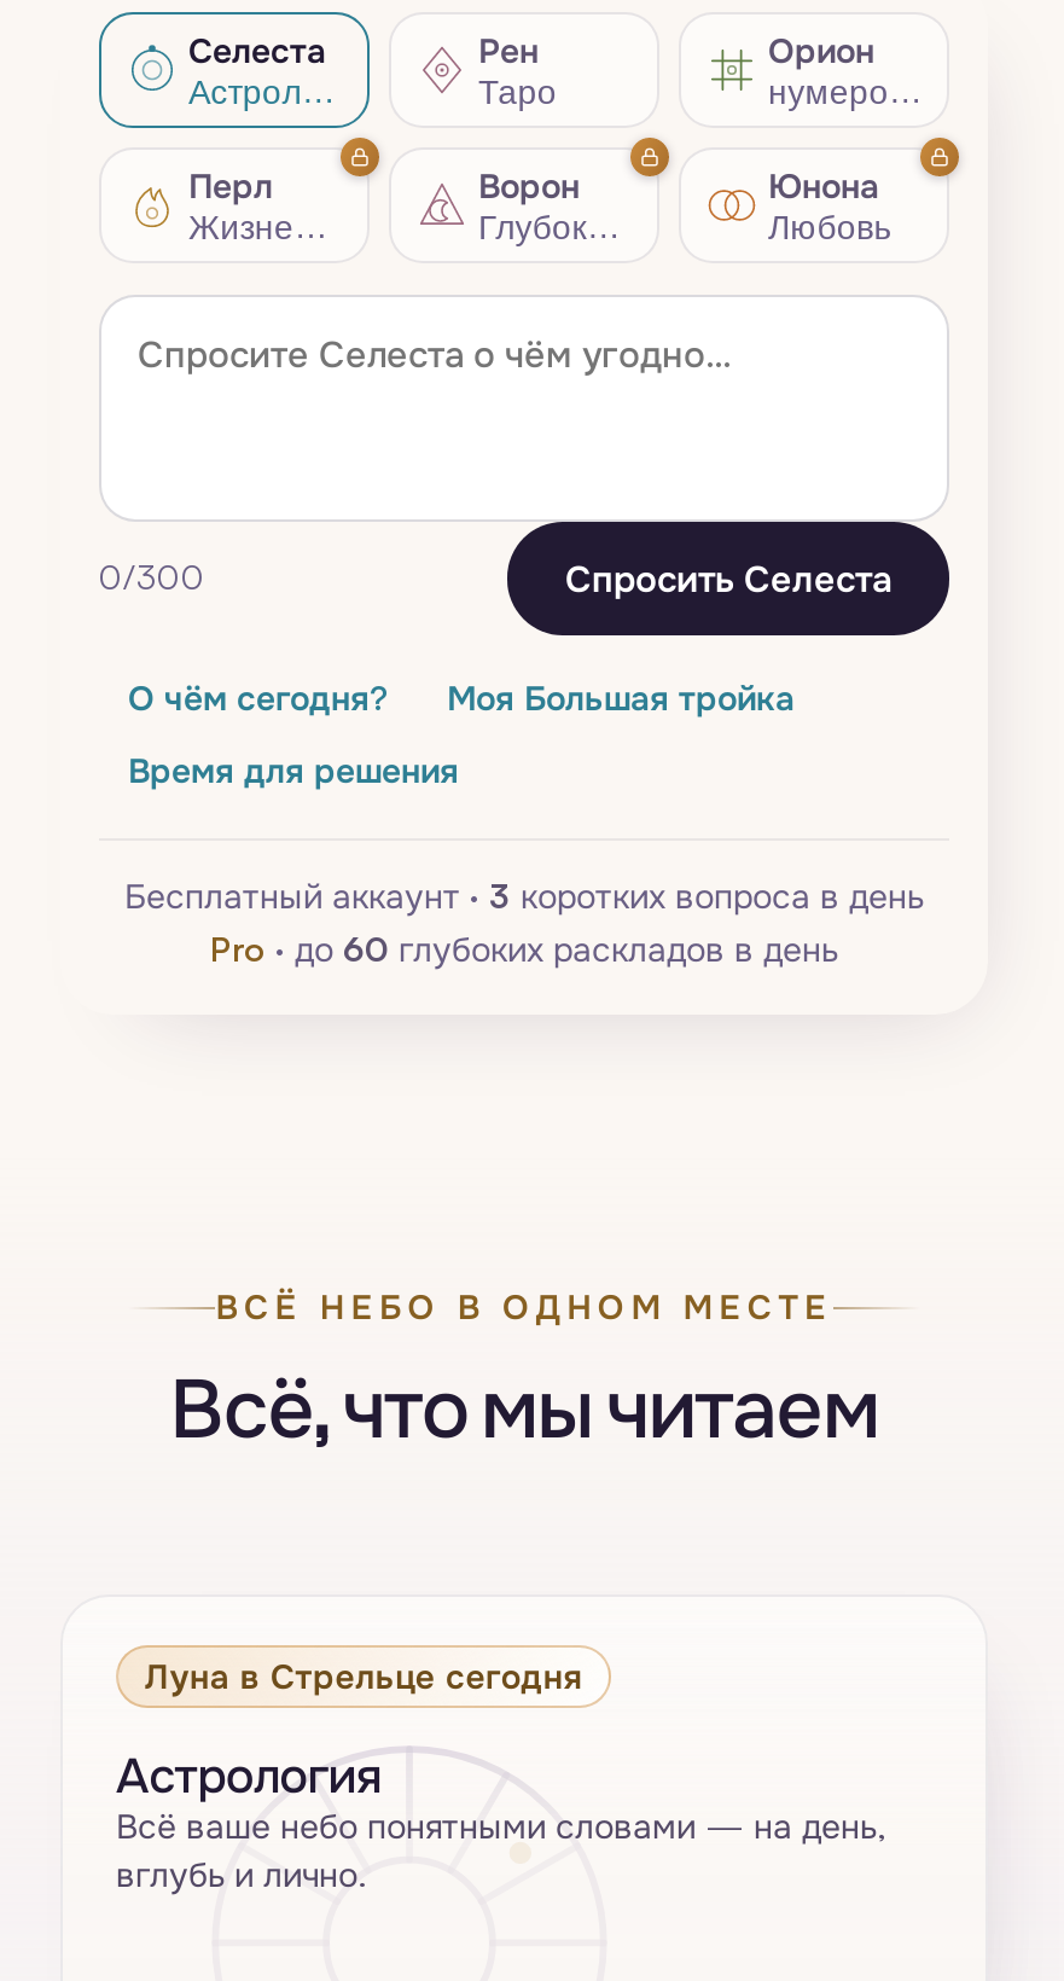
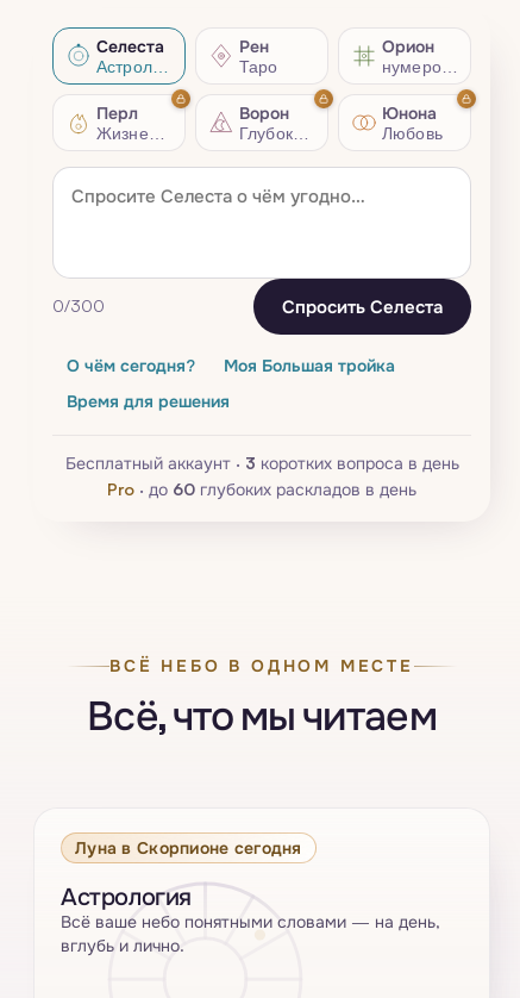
[145,1655,583,1696] Луна в Стрельце сегодня -> [75,837,302,857] Луна в Скорпионе сегодня

